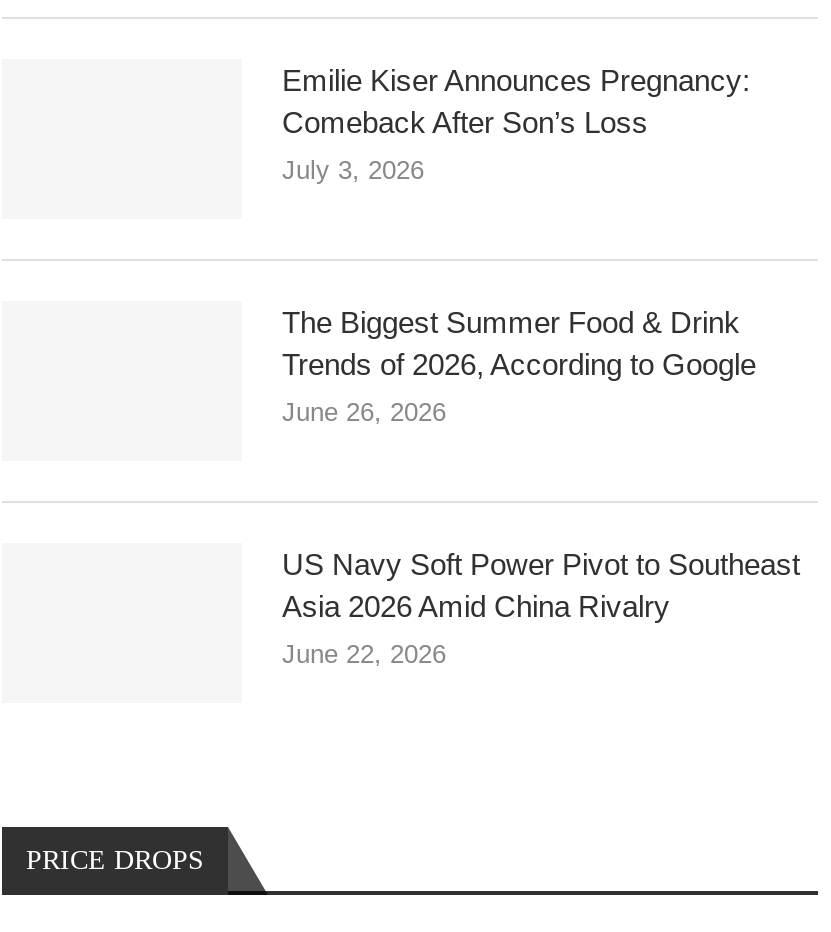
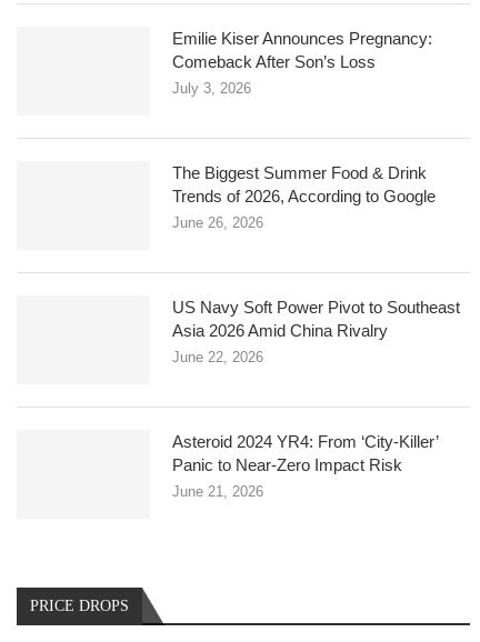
none -> [172,432,438,500] Asteroid 2024 YR4: From ‘City‑Killer’ | Panic to Near‑Zero Impact Risk | June 21, 2026

